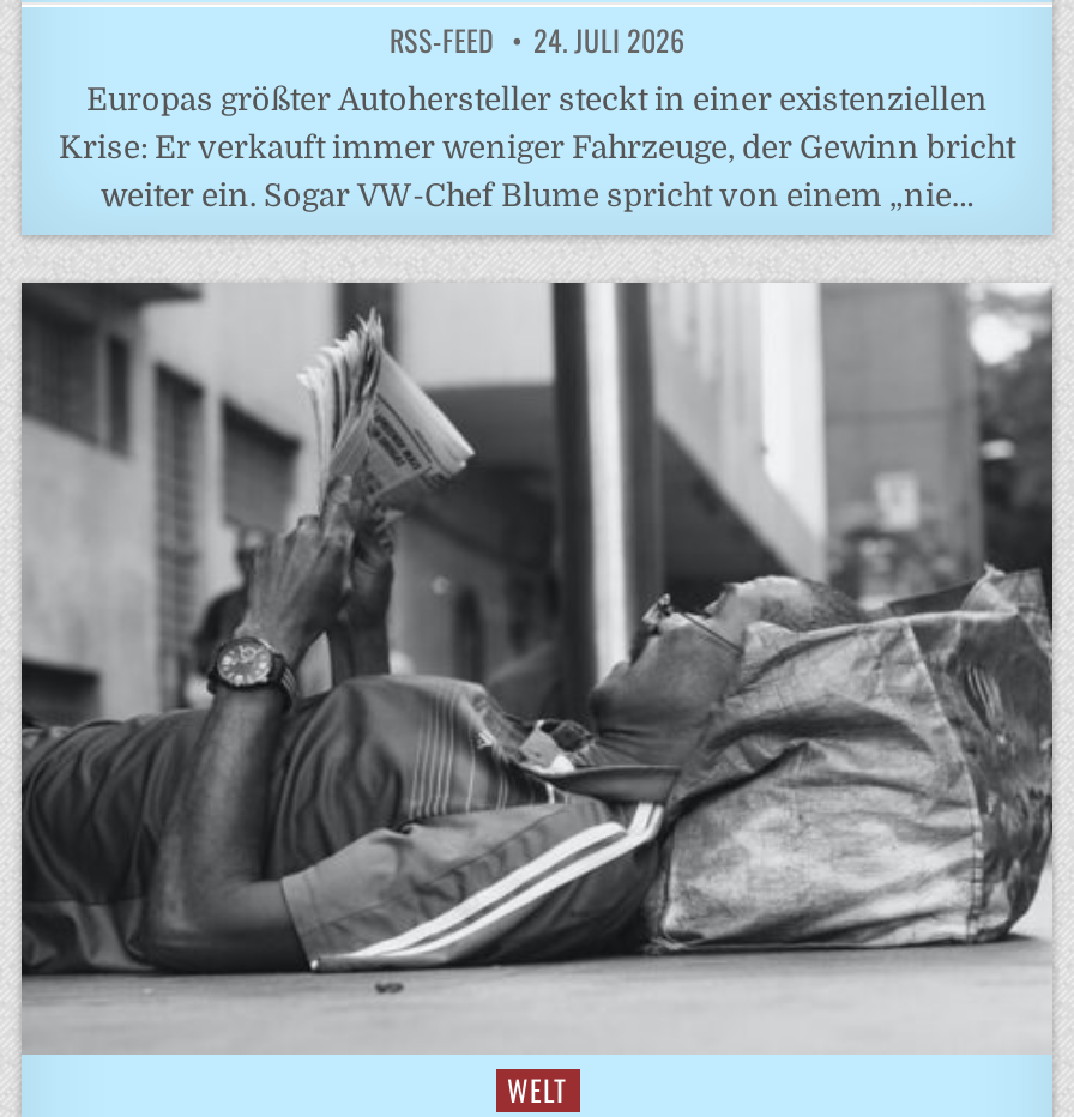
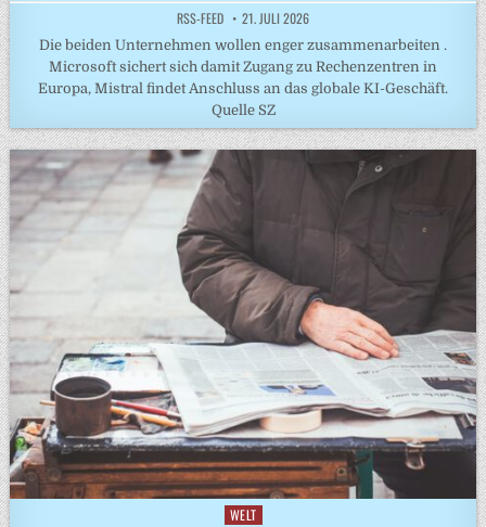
[390,20,684,61] RSS-FEED 24. JULI 2026 -> [177,9,309,27] RSS-FEED 21. JULI 2026
[59,82,1015,214] Europas größter Autohersteller steckt in einer existenziellen | Krise: Er verkauft immer weniger Fahrzeuge, der Gewinn bricht | weiter ein. Sogar VW-Chef Blume spricht von einem „nie… -> [38,37,448,119] Die beiden Unternehmen wollen enger zusammenarbeiten . | Microsoft sichert sich damit Zugang zu Rechenzentren in | Europa, Mistral findet Anschluss an das globale KI-Geschäft. | Quelle SZ
[19,283,1055,1055] [image] -> [10,149,477,500] [image]

